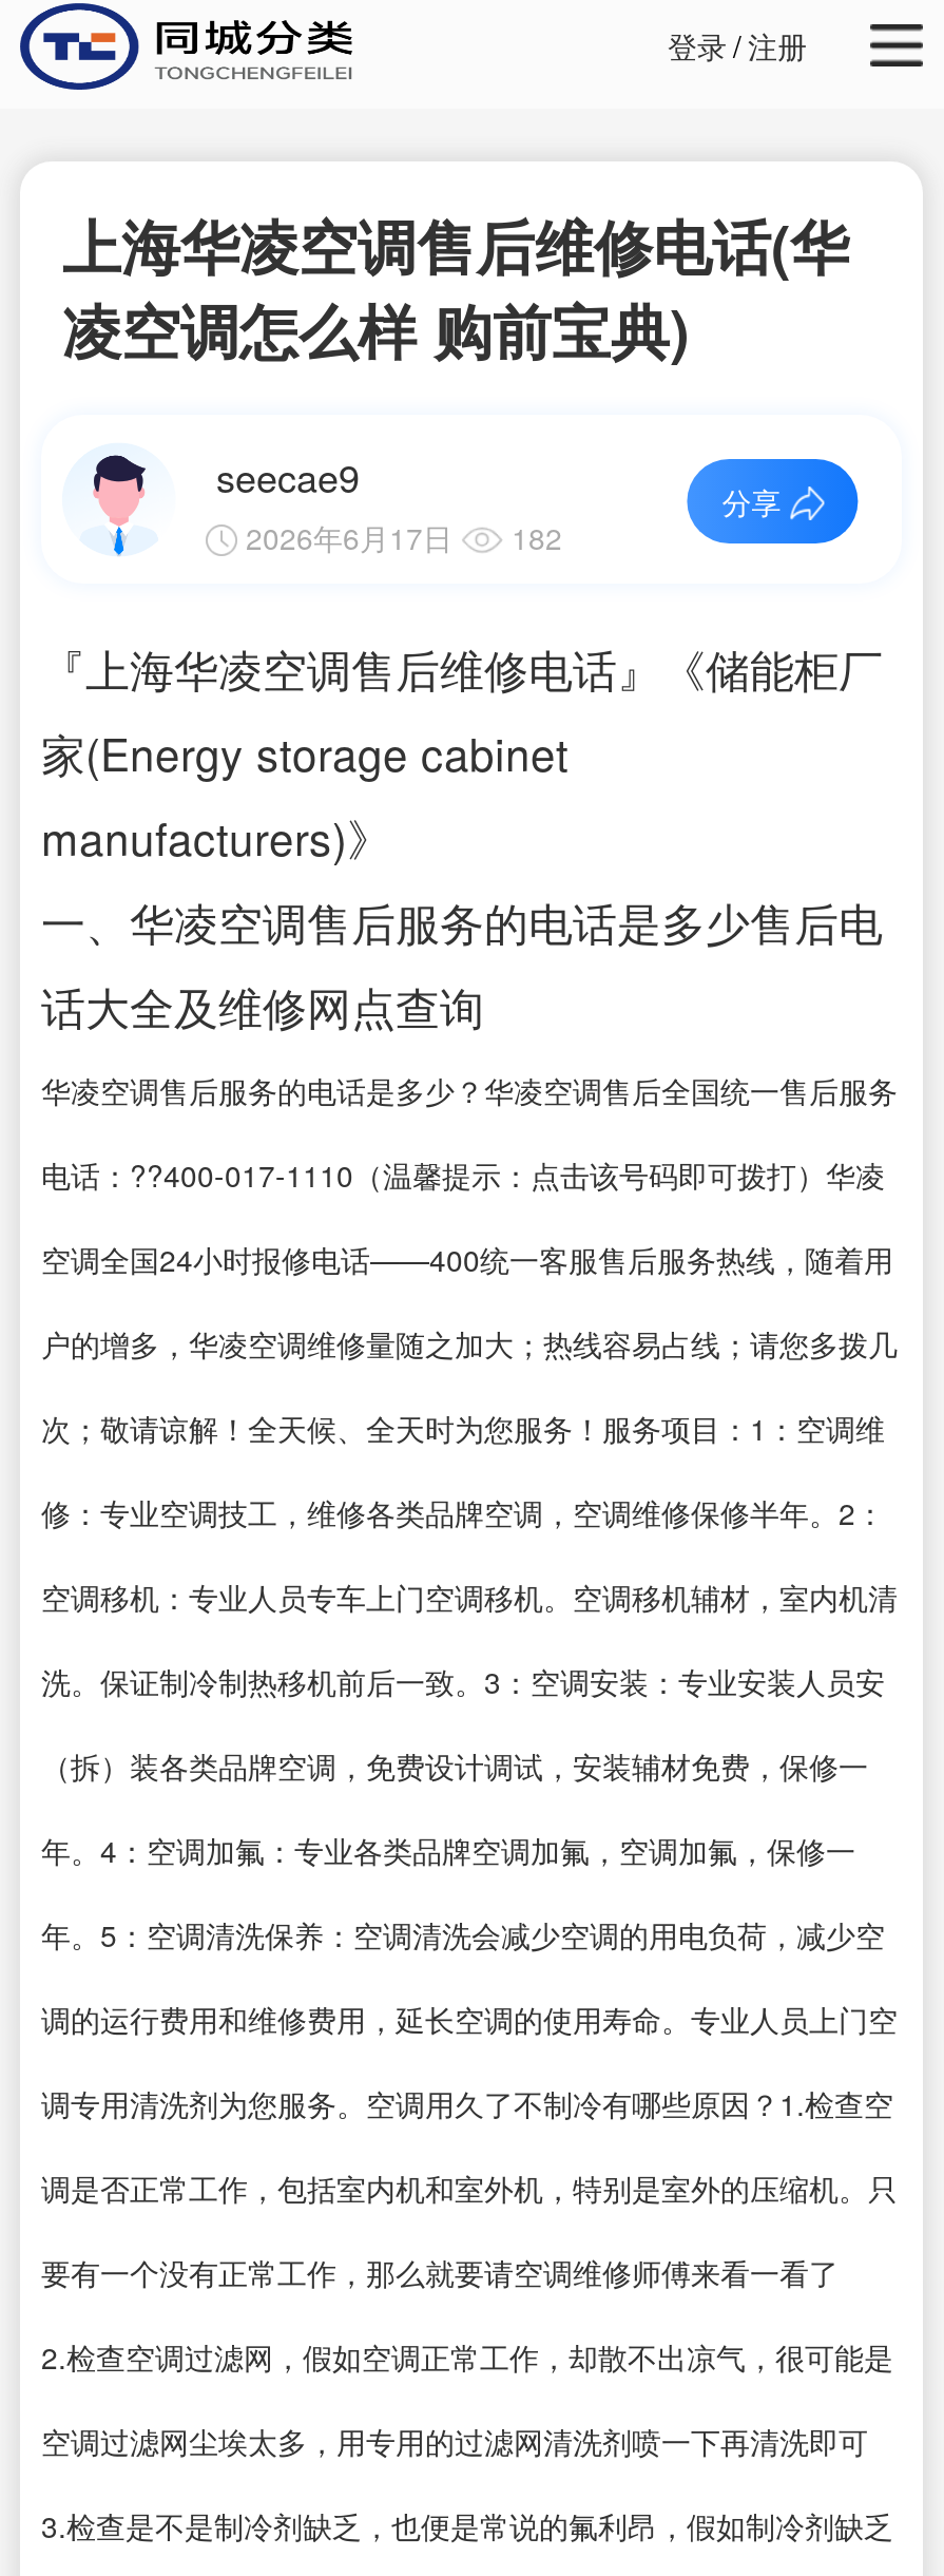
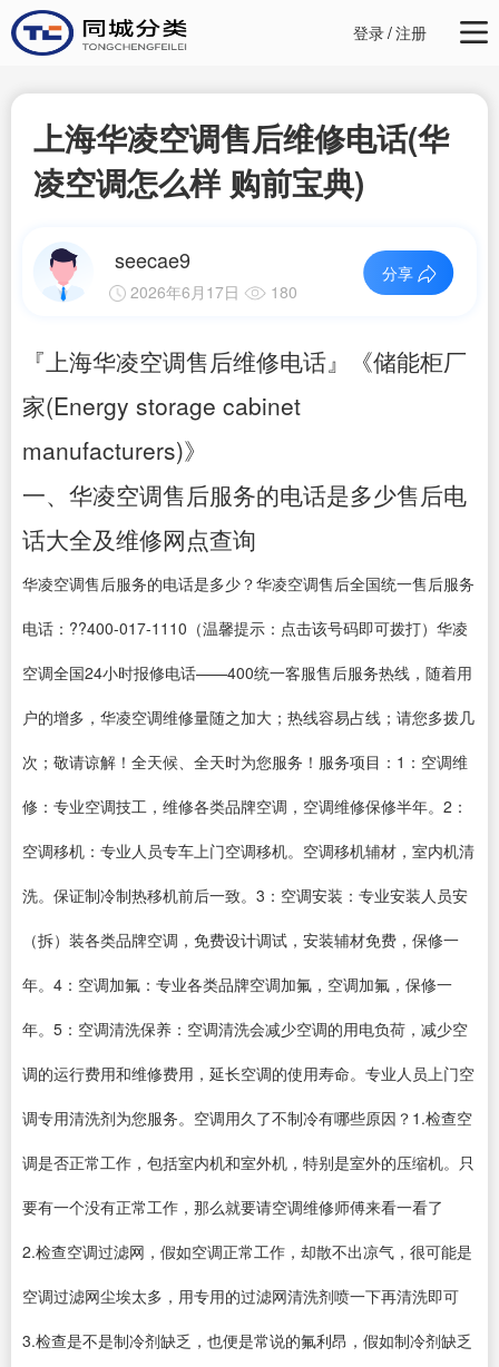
[246,516,562,558] 2026年6月17日 182 -> [130,281,297,303] 2026年6月17日 180

